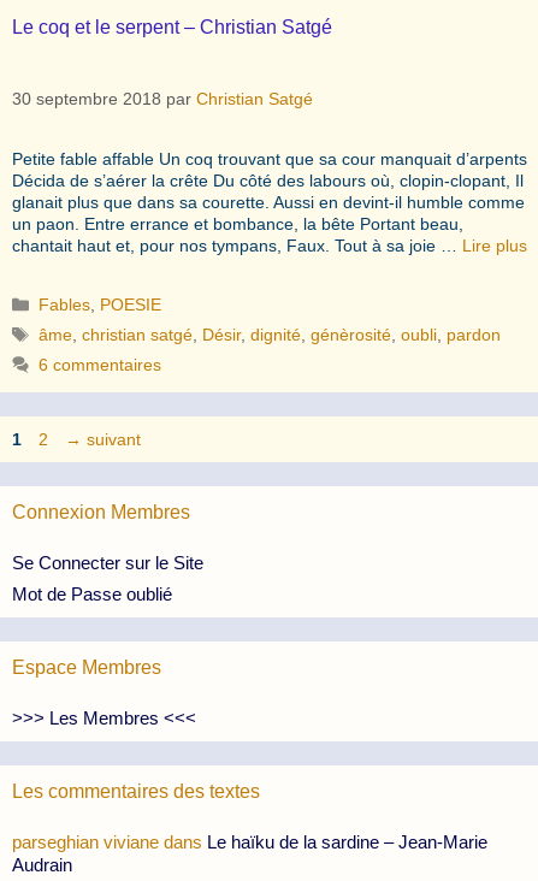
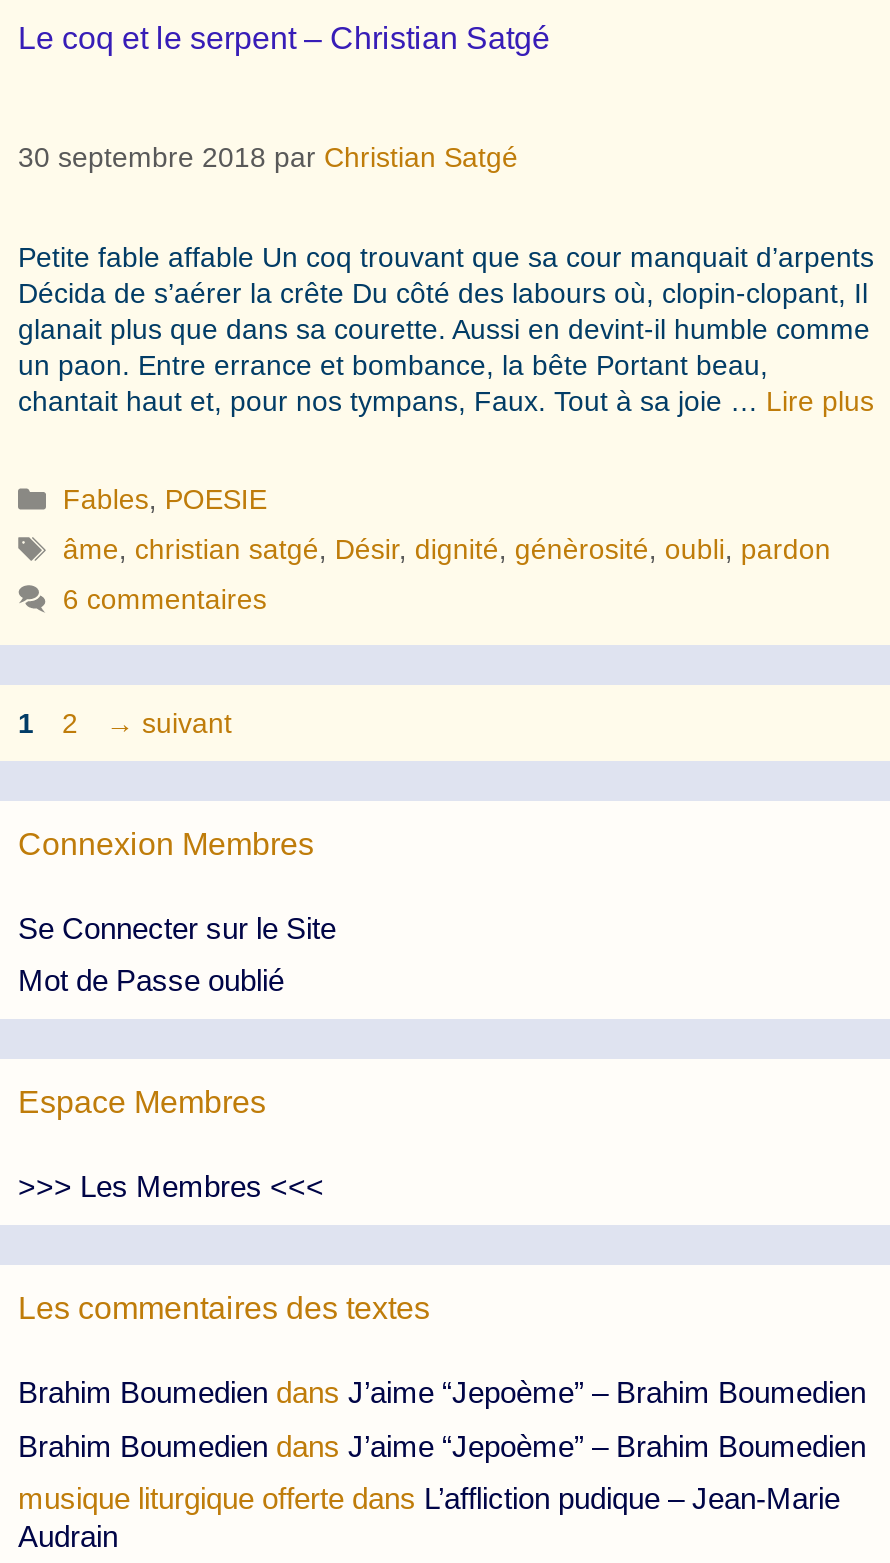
[12,832,487,853] parseghian viviane dans Le haïku de la sardine – Jean-Marie -> [18,1376,866,1516] Brahim Boumedien dans J’aime “Jepoème” – Brahim Boumedien | Brahim Boumedien dans J’aime “Jepoème” – Brahim Boumedien | musique liturgique offerte dans L’affliction pudique – Jean-Marie

